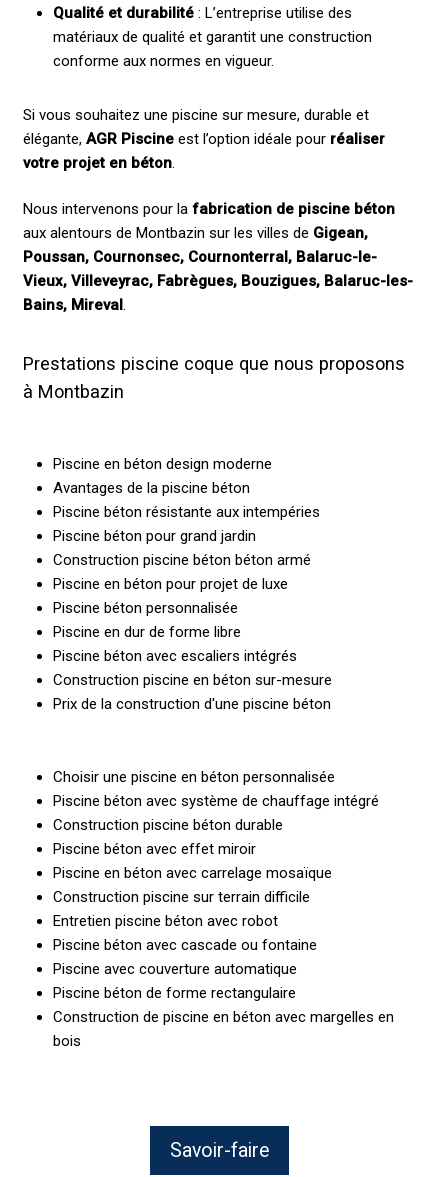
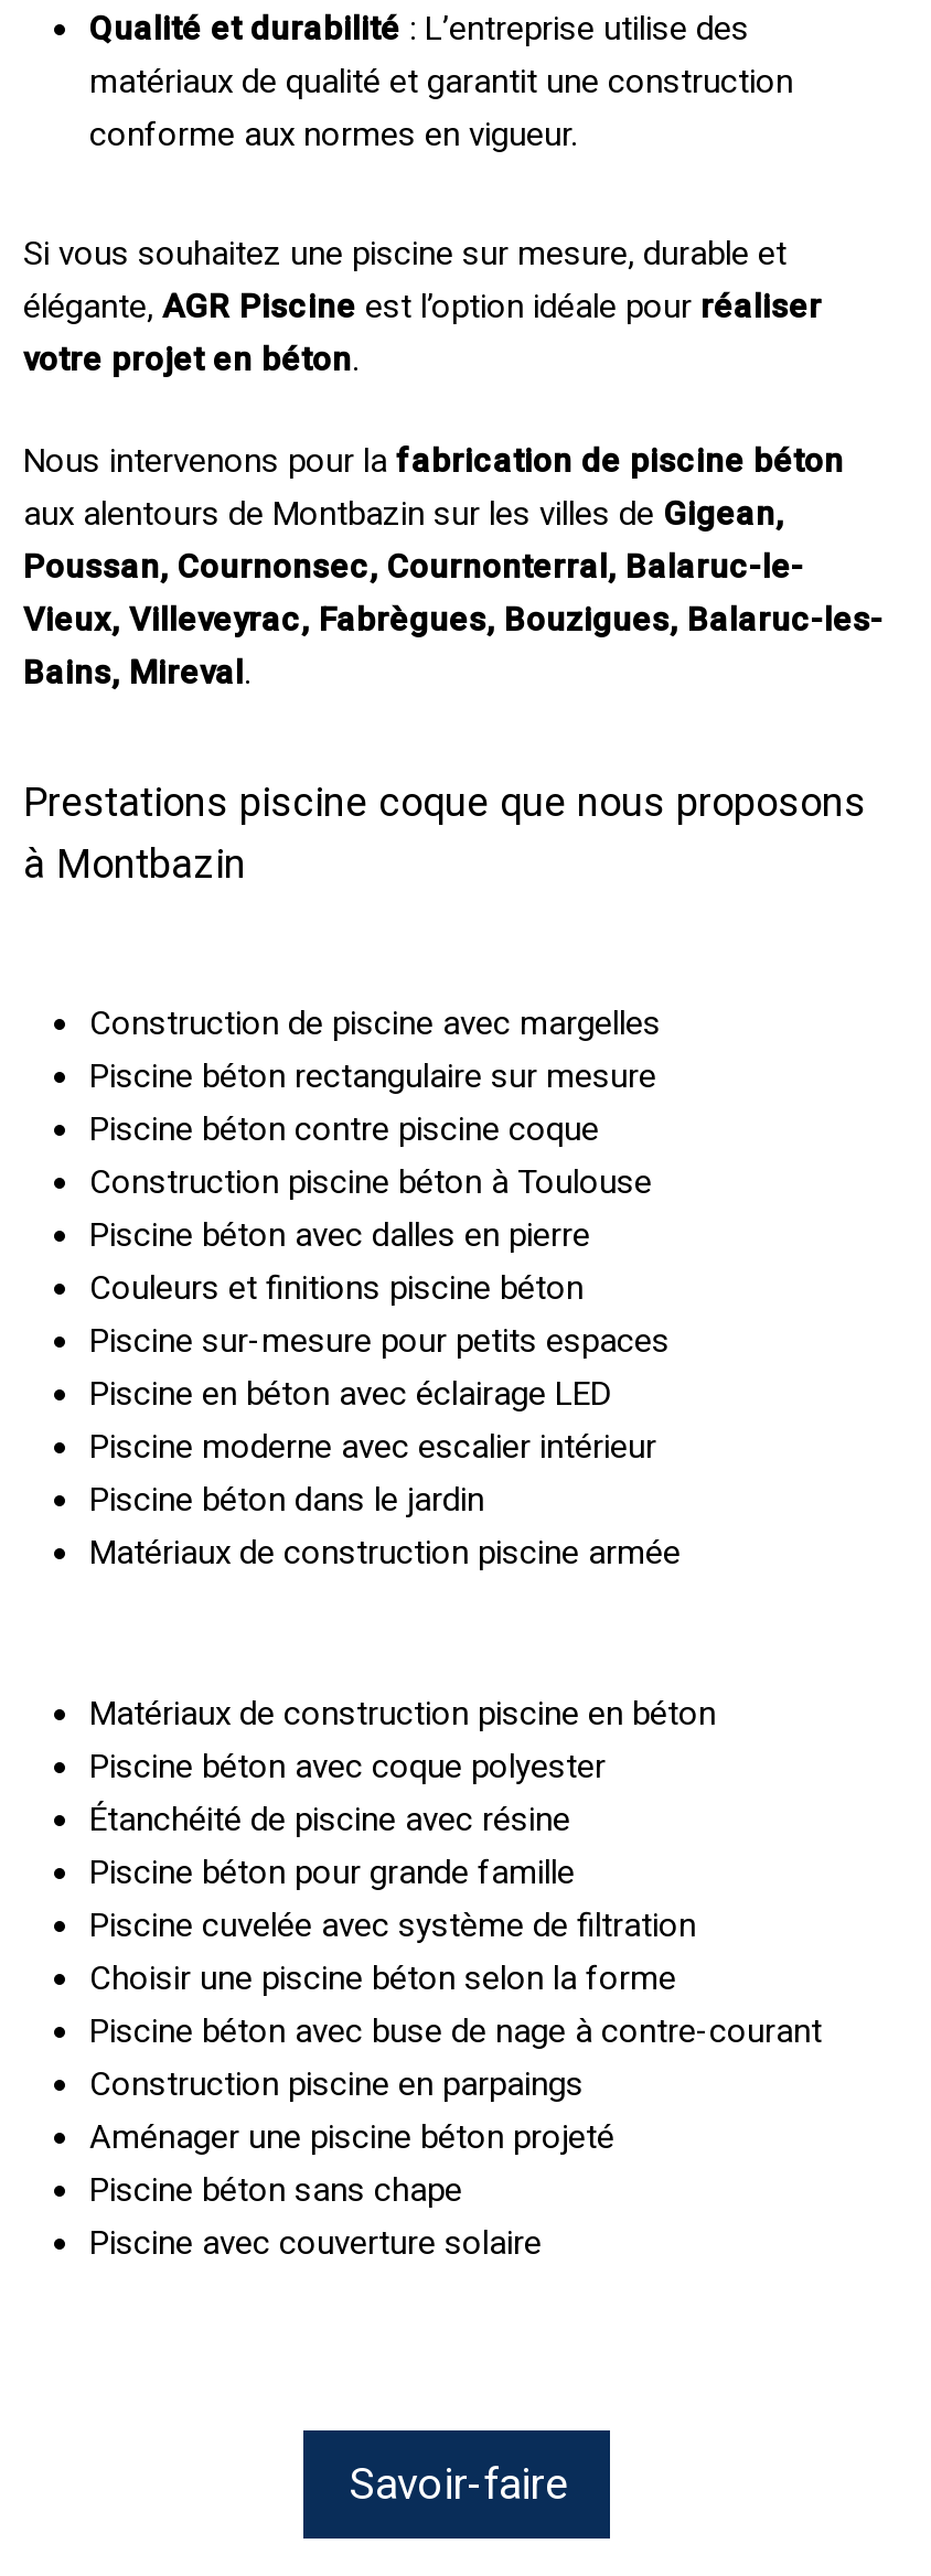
[53,455,332,713] Piscine en béton design moderne | Avantages de la piscine béton | Piscine béton résistante aux intempéries | Piscine béton pour grand jardin | Construction piscine béton béton armé | Piscine en béton pour projet de luxe | Piscine béton personnalisée | Piscine en dur de forme libre | Piscine béton avec escaliers intégrés | Construction piscine en béton sur-mesure | Prix de la construction d'une piscine béton -> [89,1003,681,1573] Construction de piscine avec margelles | Piscine béton rectangulaire sur mesure | Piscine béton contre piscine coque | Construction piscine béton à Toulouse | Piscine béton avec dalles en pierre | Couleurs et finitions piscine béton | Piscine sur-mesure pour petits espaces | Piscine en béton avec éclairage LED | Piscine moderne avec escalier intérieur | Piscine béton dans le jardin | Matériaux de construction piscine armée
[53,768,394,1050] Choisir une piscine en béton personnalisée | Piscine béton avec système de chauffage intégré | Construction piscine béton durable | Piscine béton avec effet miroir | Piscine en béton avec carrelage mosaïque | Construction piscine sur terrain difficile | Entretien piscine béton avec robot | Piscine béton avec cascade ou fontaine | Piscine avec couverture automatique | Piscine béton de forme rectangulaire | Construction de piscine en béton avec margelles en | bois -> [89,1694,822,2263] Matériaux de construction piscine en béton | Piscine béton avec coque polyester | Étanchéité de piscine avec résine | Piscine béton pour grande famille | Piscine cuvelée avec système de filtration | Choisir une piscine béton selon la forme | Piscine béton avec buse de nage à contre-courant | Construction piscine en parpaings | Aménager une piscine béton projeté | Piscine béton sans chape | Piscine avec couverture solaire

